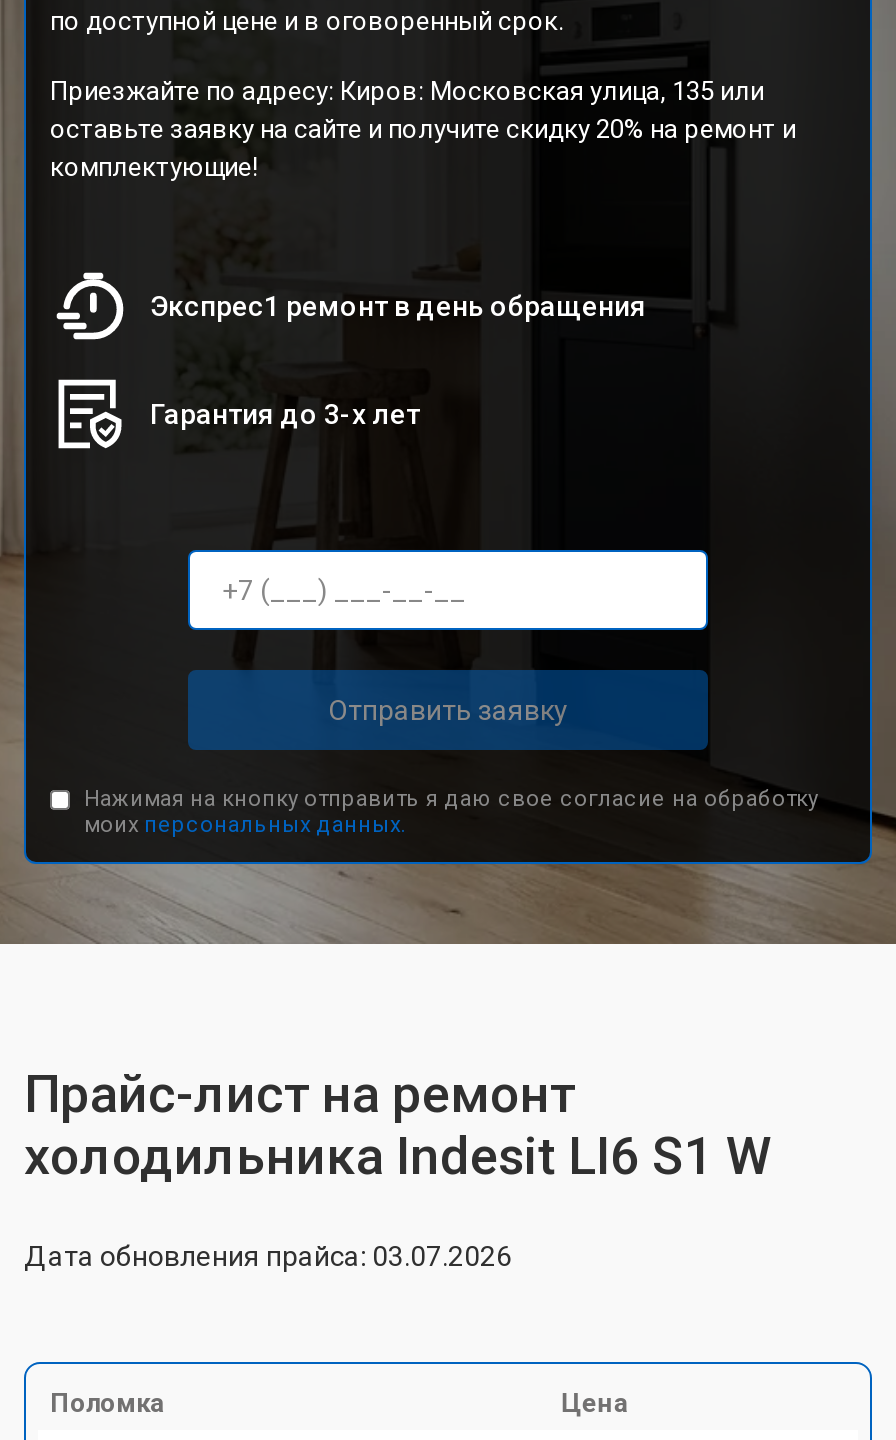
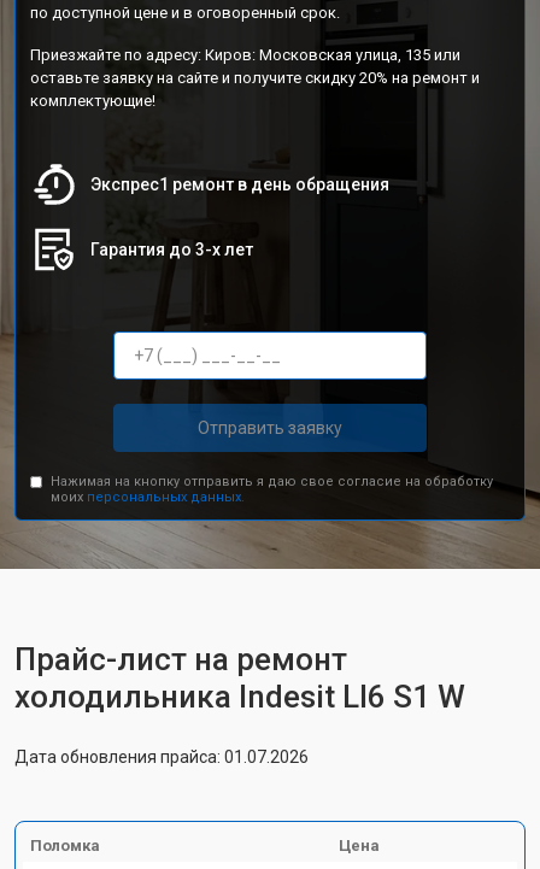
[24,1240,512,1272] Дата обновления прайса: 03.07.2026 -> [14,747,309,767] Дата обновления прайса: 01.07.2026

